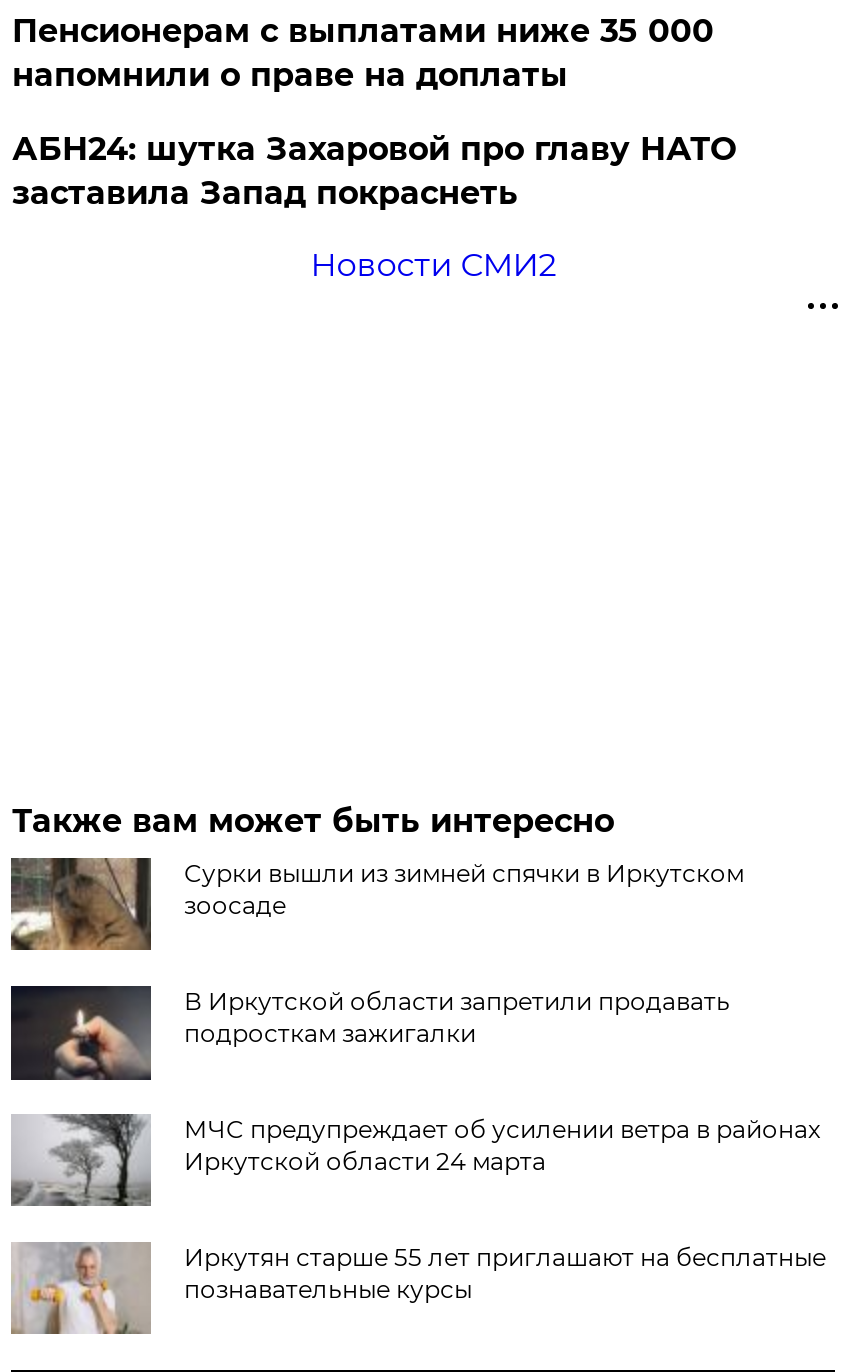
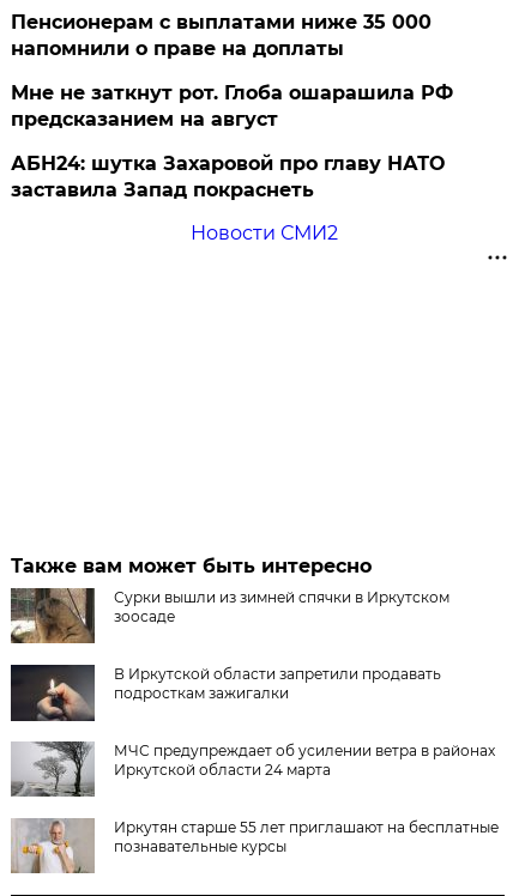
none -> [11,81,454,131] Мне не заткнут рот. Глоба ошарашила РФ | предсказанием на август

